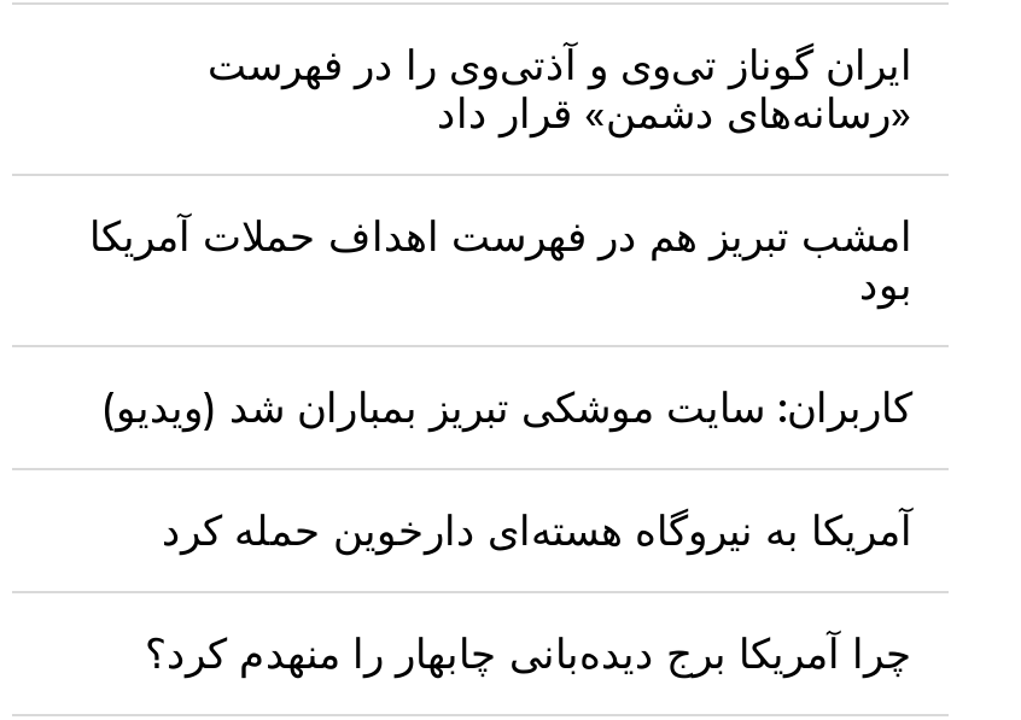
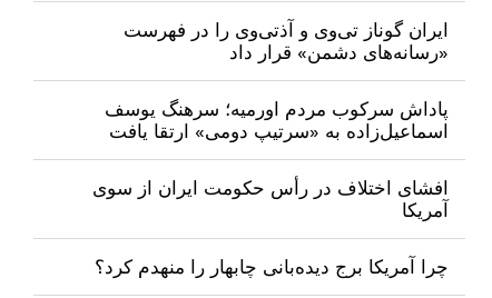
[89,212,912,555] امشب تبریز هم در فهرست اهداف حملات آمریکا | بود | کاربران: سایت موشکی تبریز بمباران شد (ویدیو) | آمریکا به نیروگاه هسته‌ای دارخوین حمله کرد -> [92,98,449,221] پاداش سرکوب مردم اورمیه؛ سرهنگ یوسف | اسماعیل‌زاده به «سرتیپ دومی» ارتقا یافت | افشای اختلاف در رأس حکومت ایران از سوی | آمریکا

